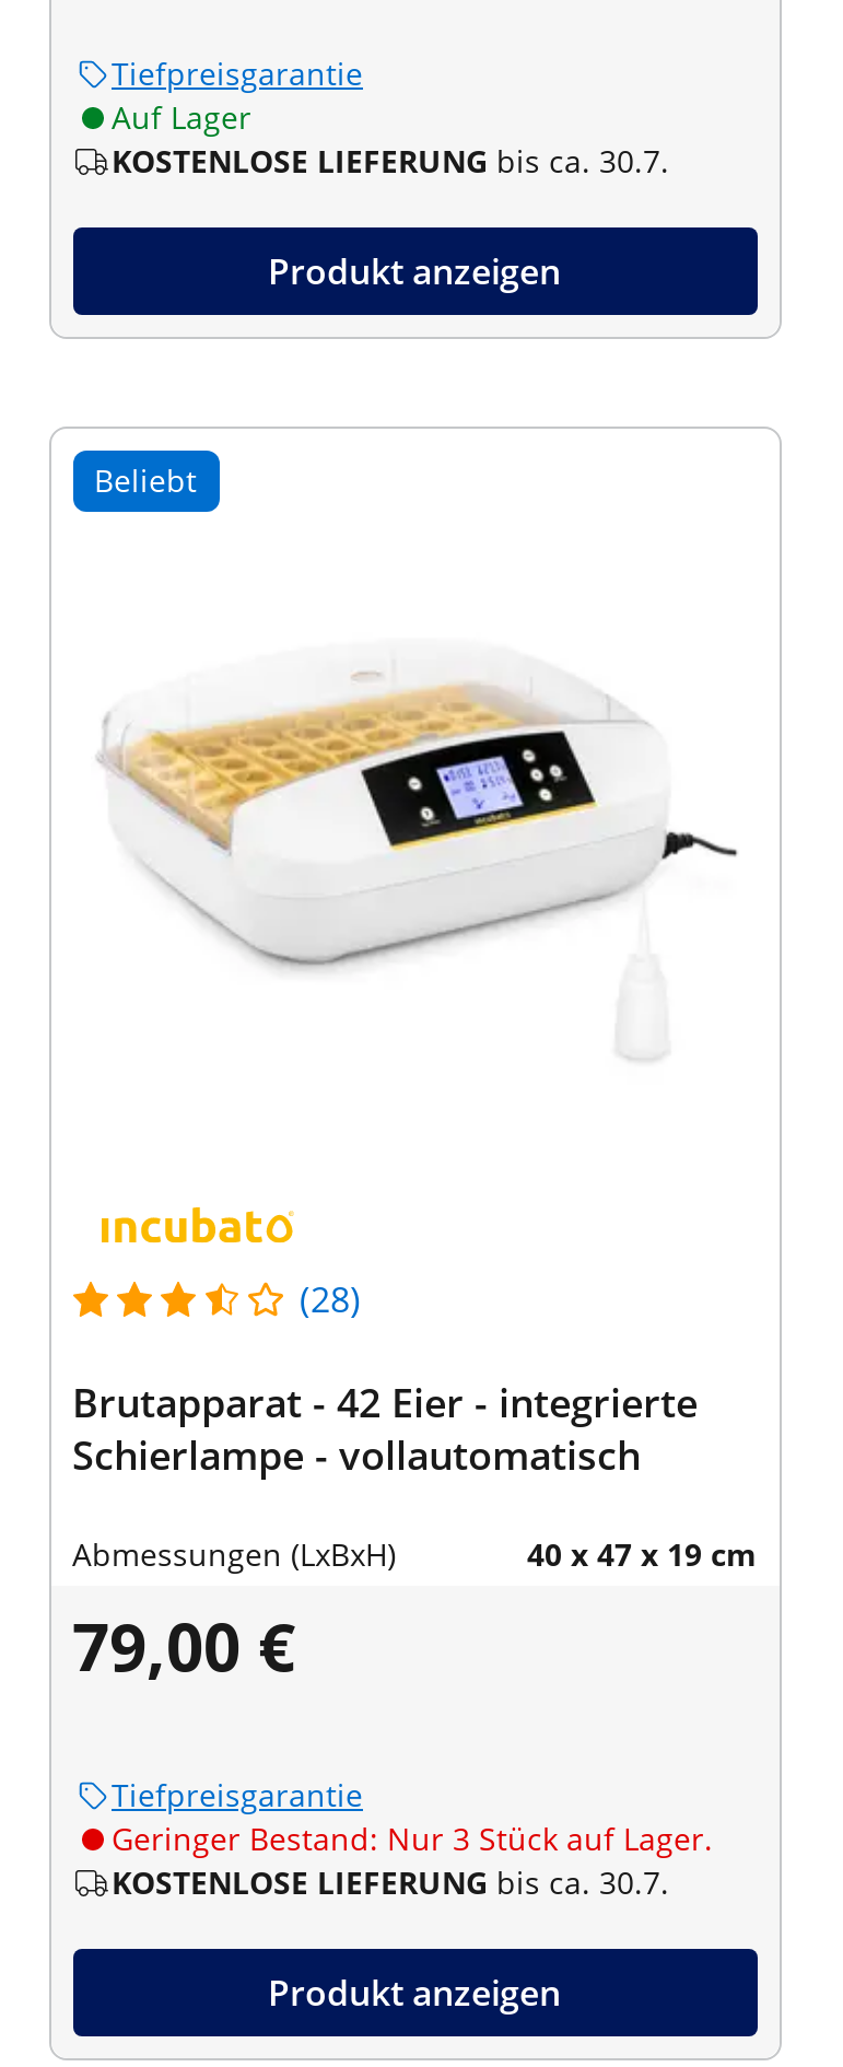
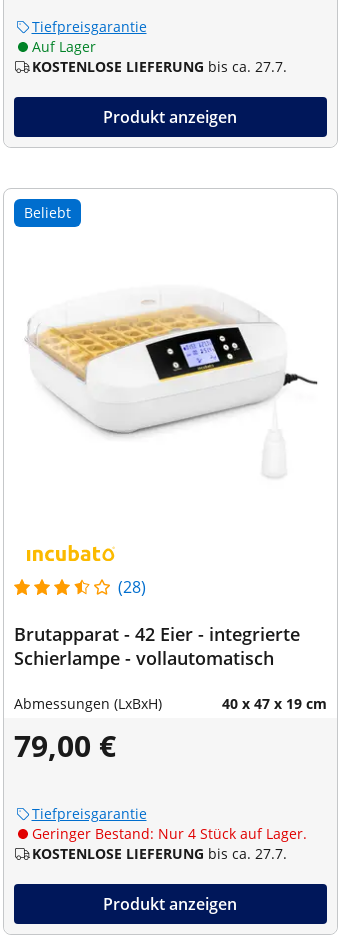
[112,139,669,181] KOSTENLOSE LIEFERUNG bis ca. 30.7. -> [31,57,286,76] KOSTENLOSE LIEFERUNG bis ca. 27.7.
[112,1817,713,1858] Geringer Bestand: Nur 3 Stück auf Lager. -> [31,824,306,843] Geringer Bestand: Nur 4 Stück auf Lager.
[112,1861,669,1902] KOSTENLOSE LIEFERUNG bis ca. 30.7. -> [31,844,286,863] KOSTENLOSE LIEFERUNG bis ca. 27.7.

